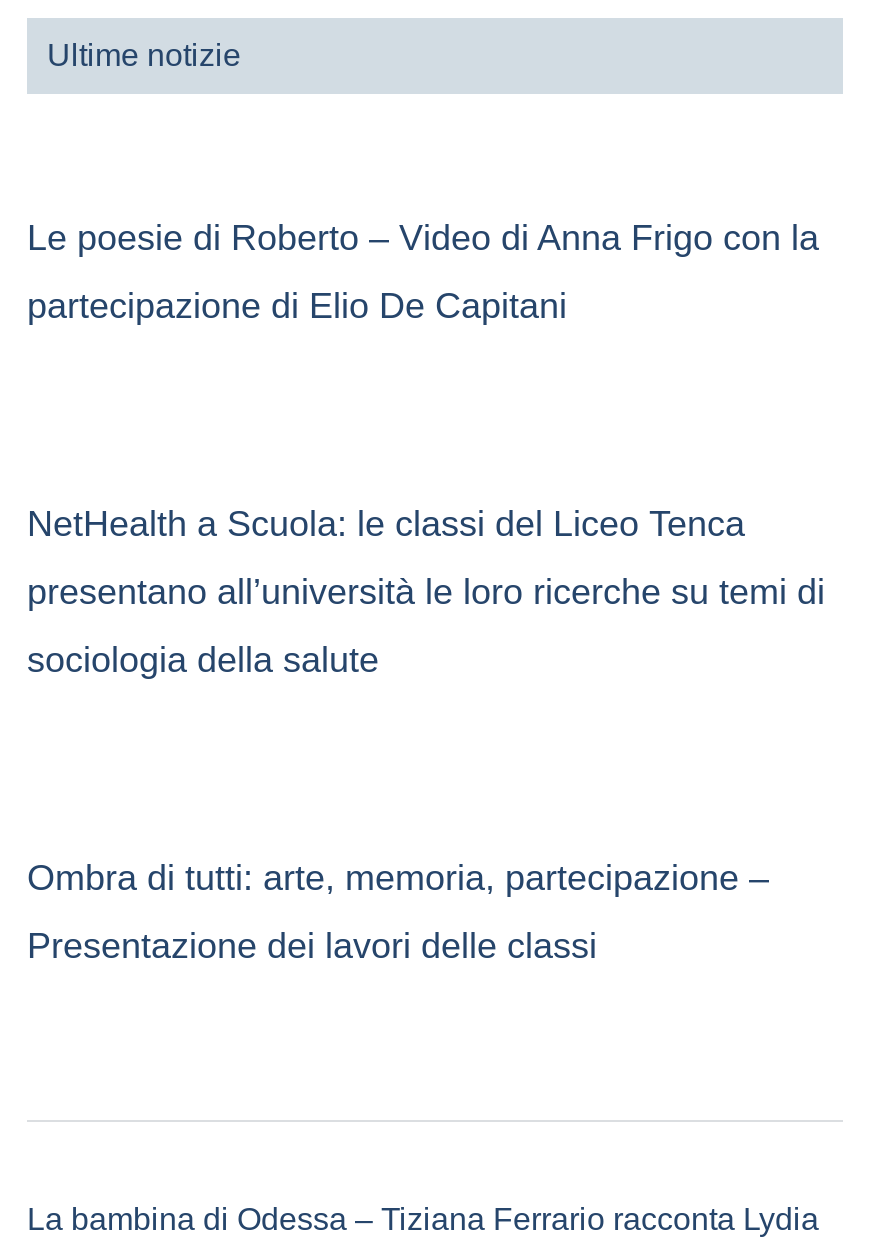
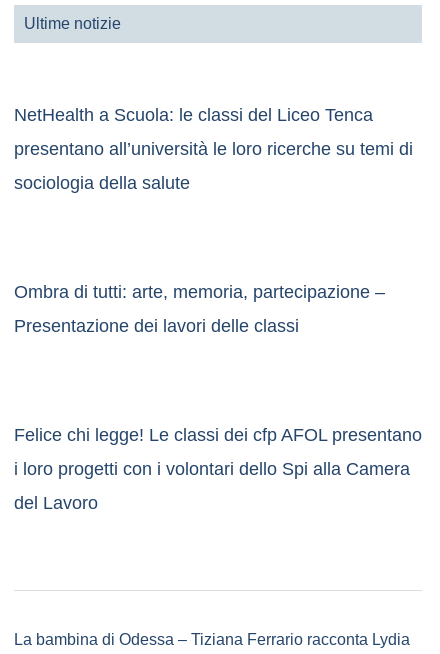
[27,217,819,325] Le poesie di Roberto – Video di Anna Frigo con la | partecipazione di Elio De Capitani -> none
moved [27,503,825,965] -> [14,105,413,336]: NetHealth a Scuola: le classi del Liceo Tenca | presentano all’università le loro ricerche su temi di | sociologia della salute | Ombra di tutti: arte, memoria, partecipazione – | Presentazione dei lavori delle classi
none -> [14,425,422,513] Felice chi legge! Le classi dei cfp AFOL presentano | i loro progetti con i volontari dello Spi alla Camera | del Lavoro

